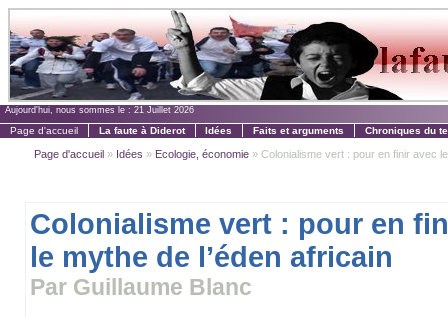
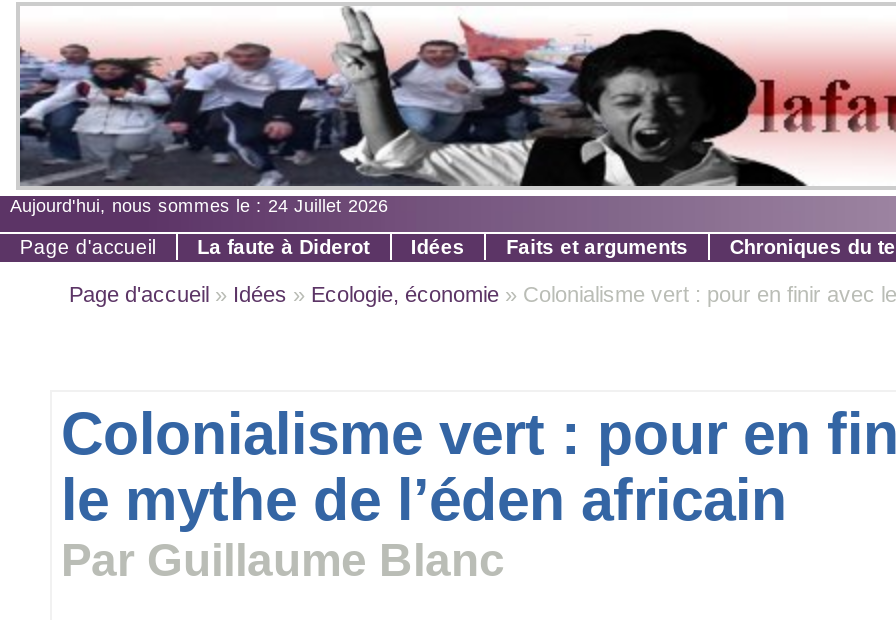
[5,105,194,115] Aujourd'hui, nous sommes le :21 Juillet 2026 -> [10,196,388,216] Aujourd'hui, nous sommes le :24 Juillet 2026

